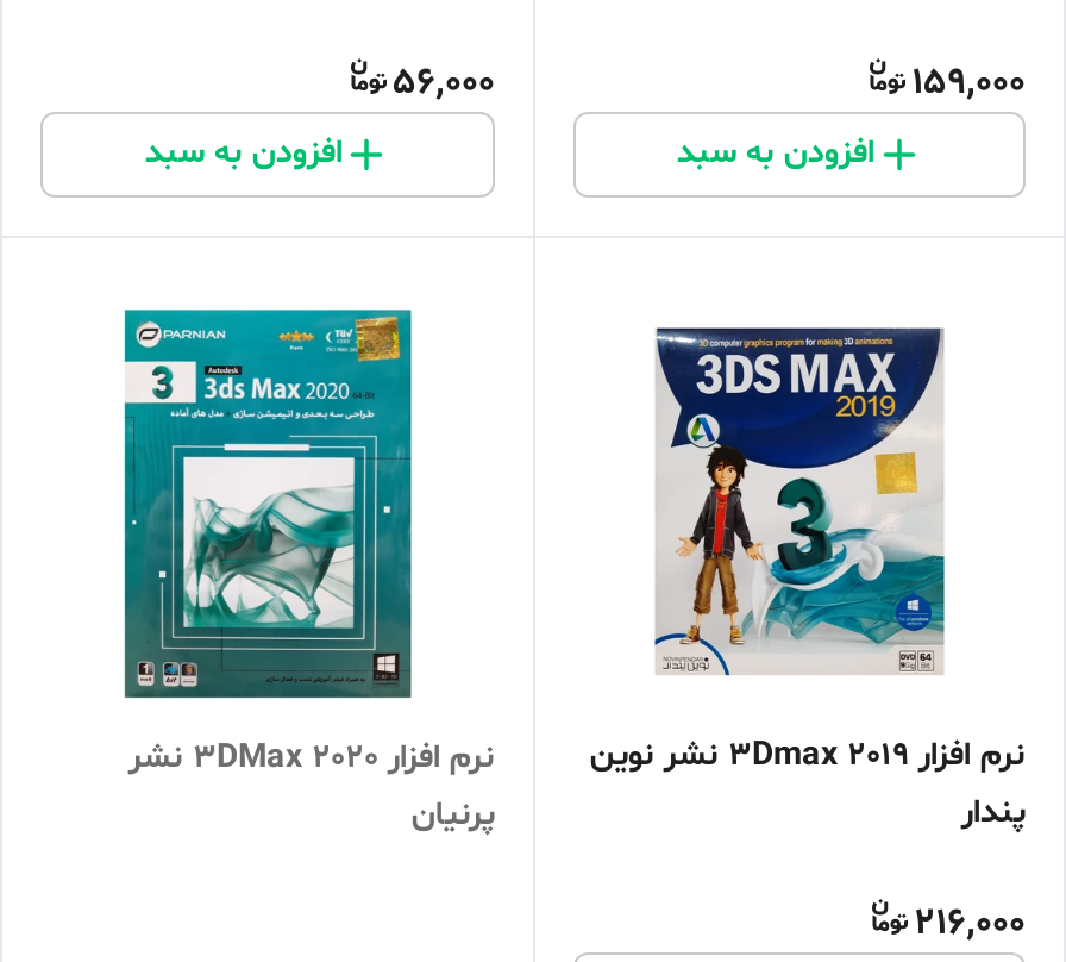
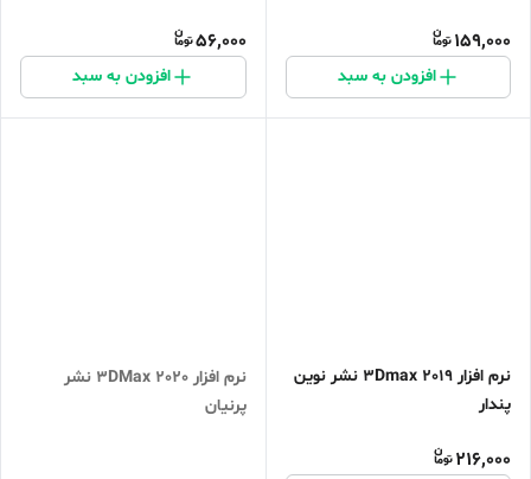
[121,307,414,700] [image] -> none
[652,326,947,679] [image] -> none

